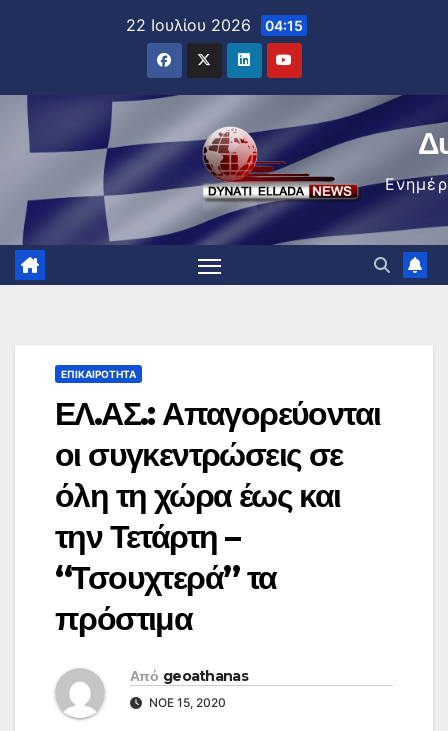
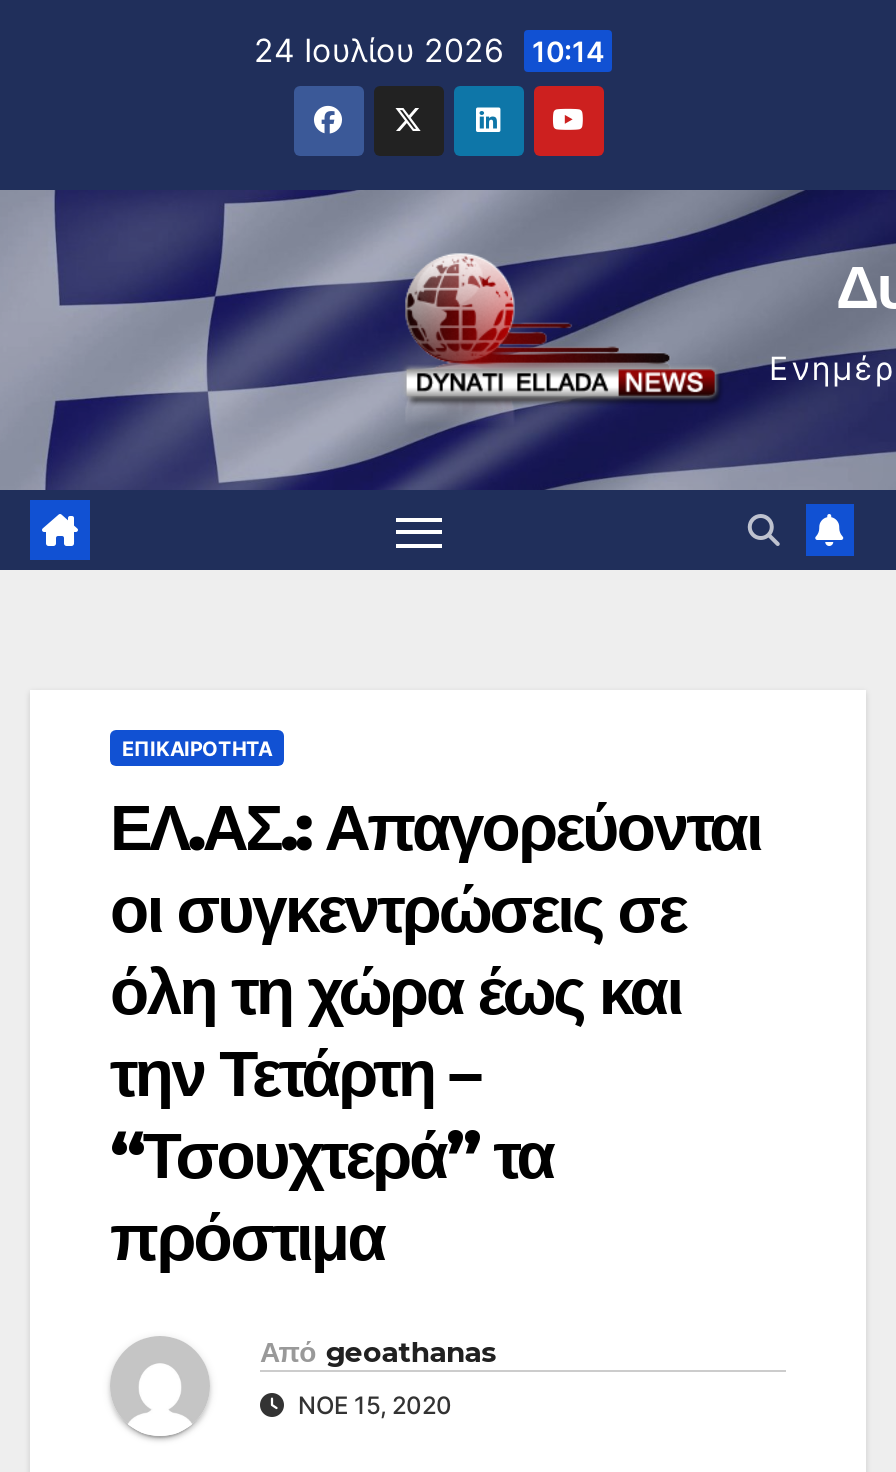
[126,15,303,35] 22 Ιουλίου 2026 04:15 -> [254,30,604,70] 24 Ιουλίου 2026 10:14

